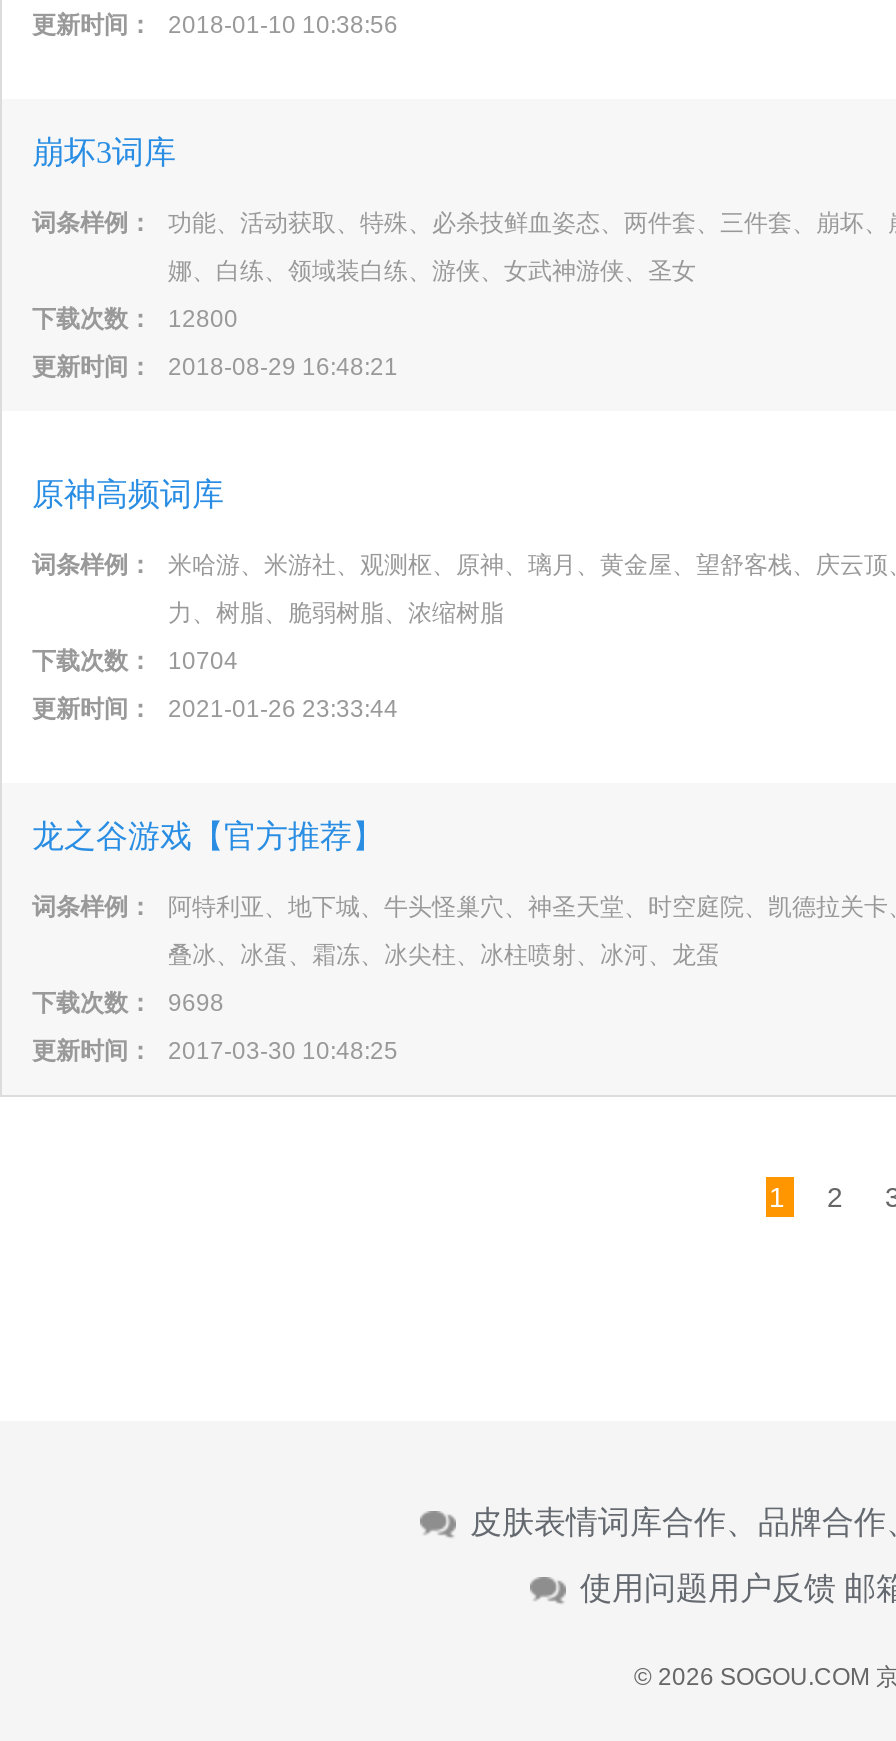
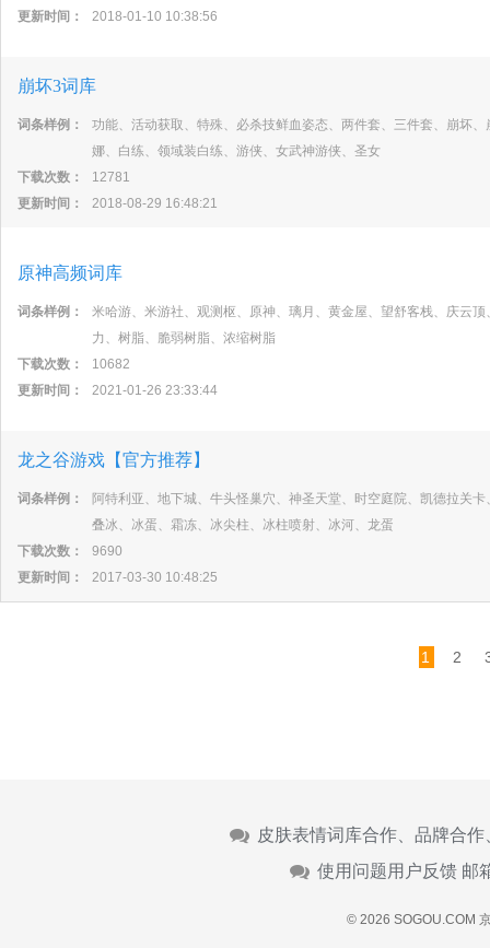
[32,305,238,333] 下载次数： 12800 -> [17,169,130,185] 下载次数： 12781
[32,647,238,675] 下载次数： 10704 -> [17,356,130,372] 下载次数： 10682
[32,989,224,1017] 下载次数： 9698 -> [17,543,122,559] 下载次数： 9690

